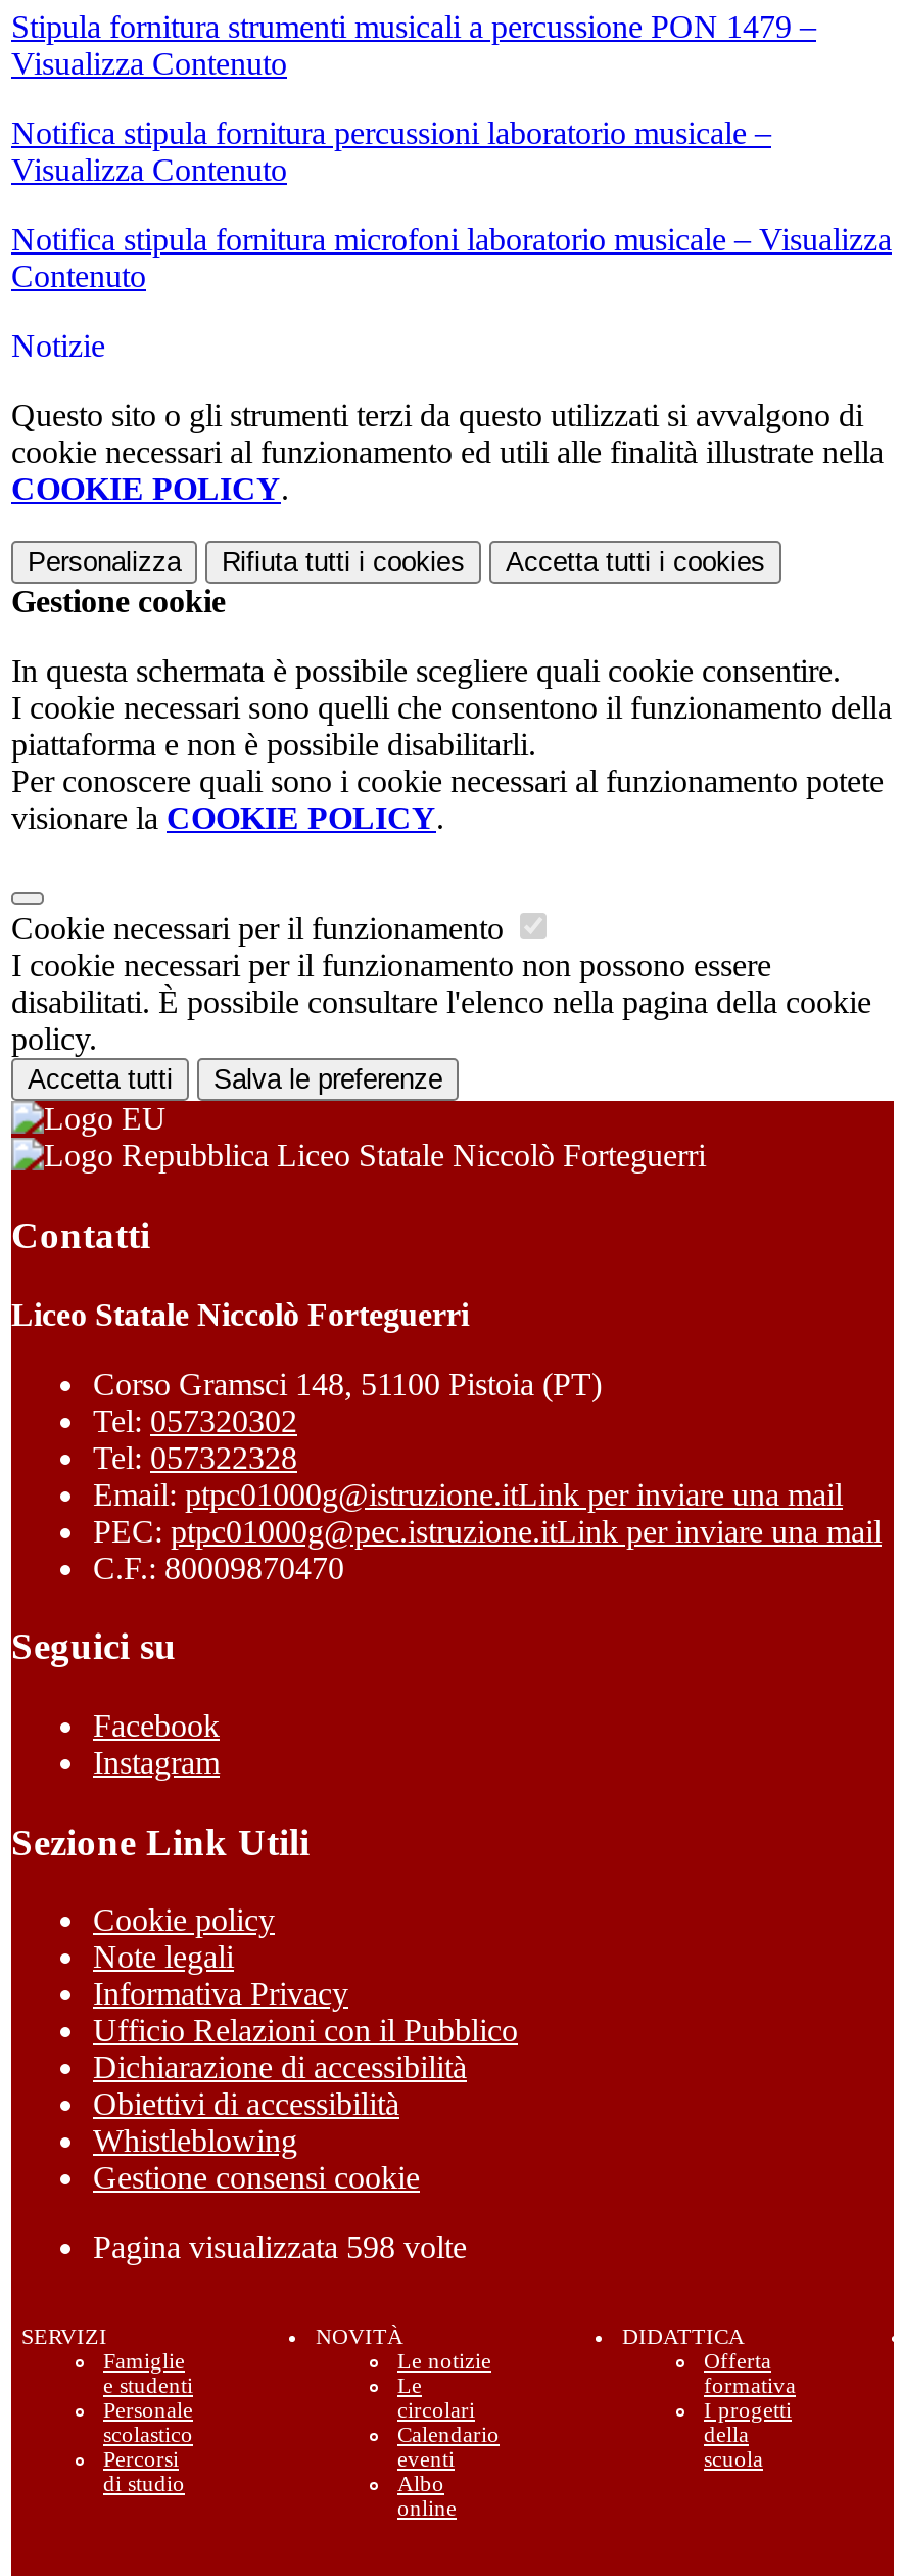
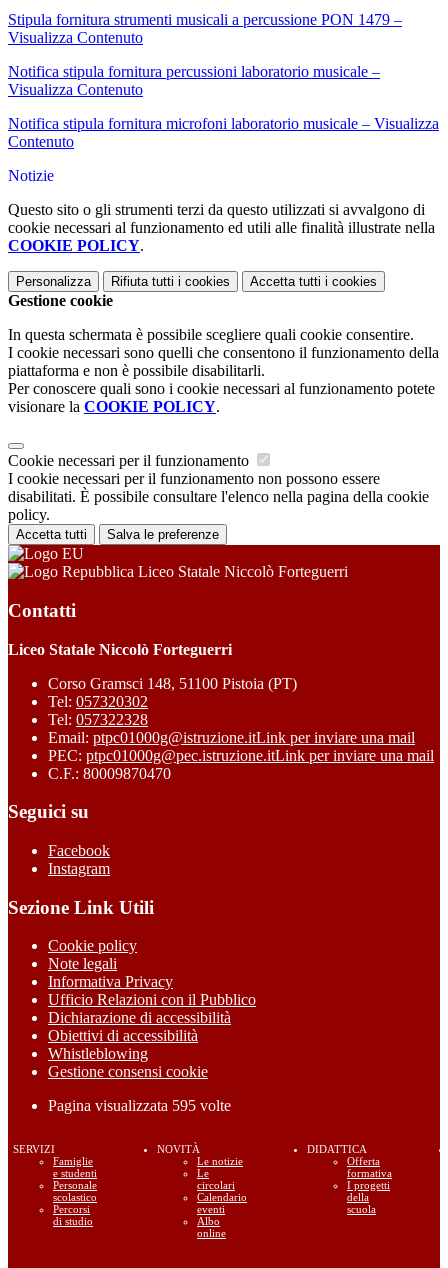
[93,2230,467,2265] Pagina visualizzata 598 volte -> [48,1097,231,1114] Pagina visualizzata 595 volte

